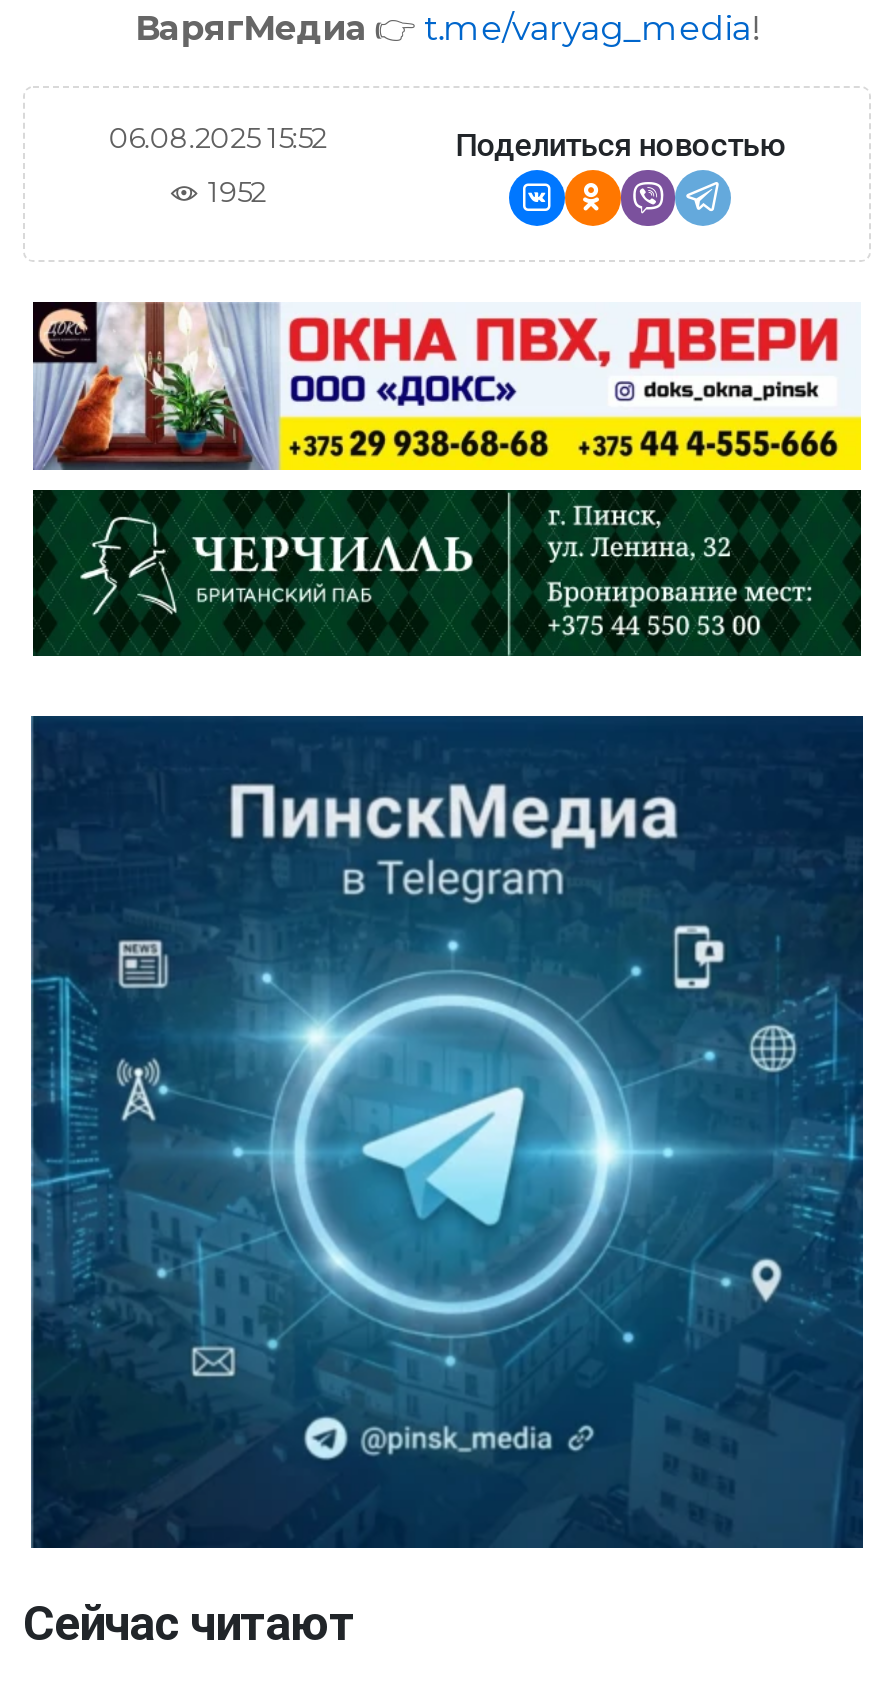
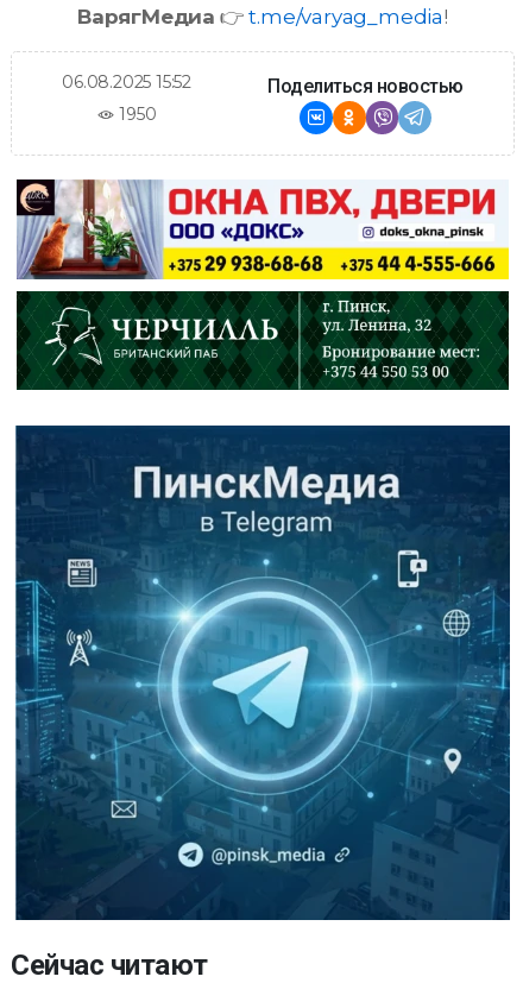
[208,175,266,211] 1952 -> [119,104,156,125] 1950

